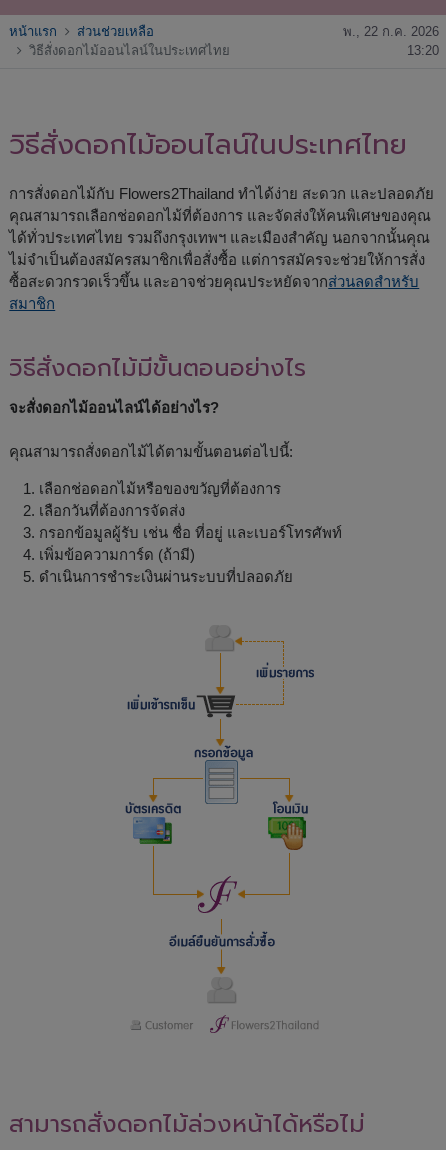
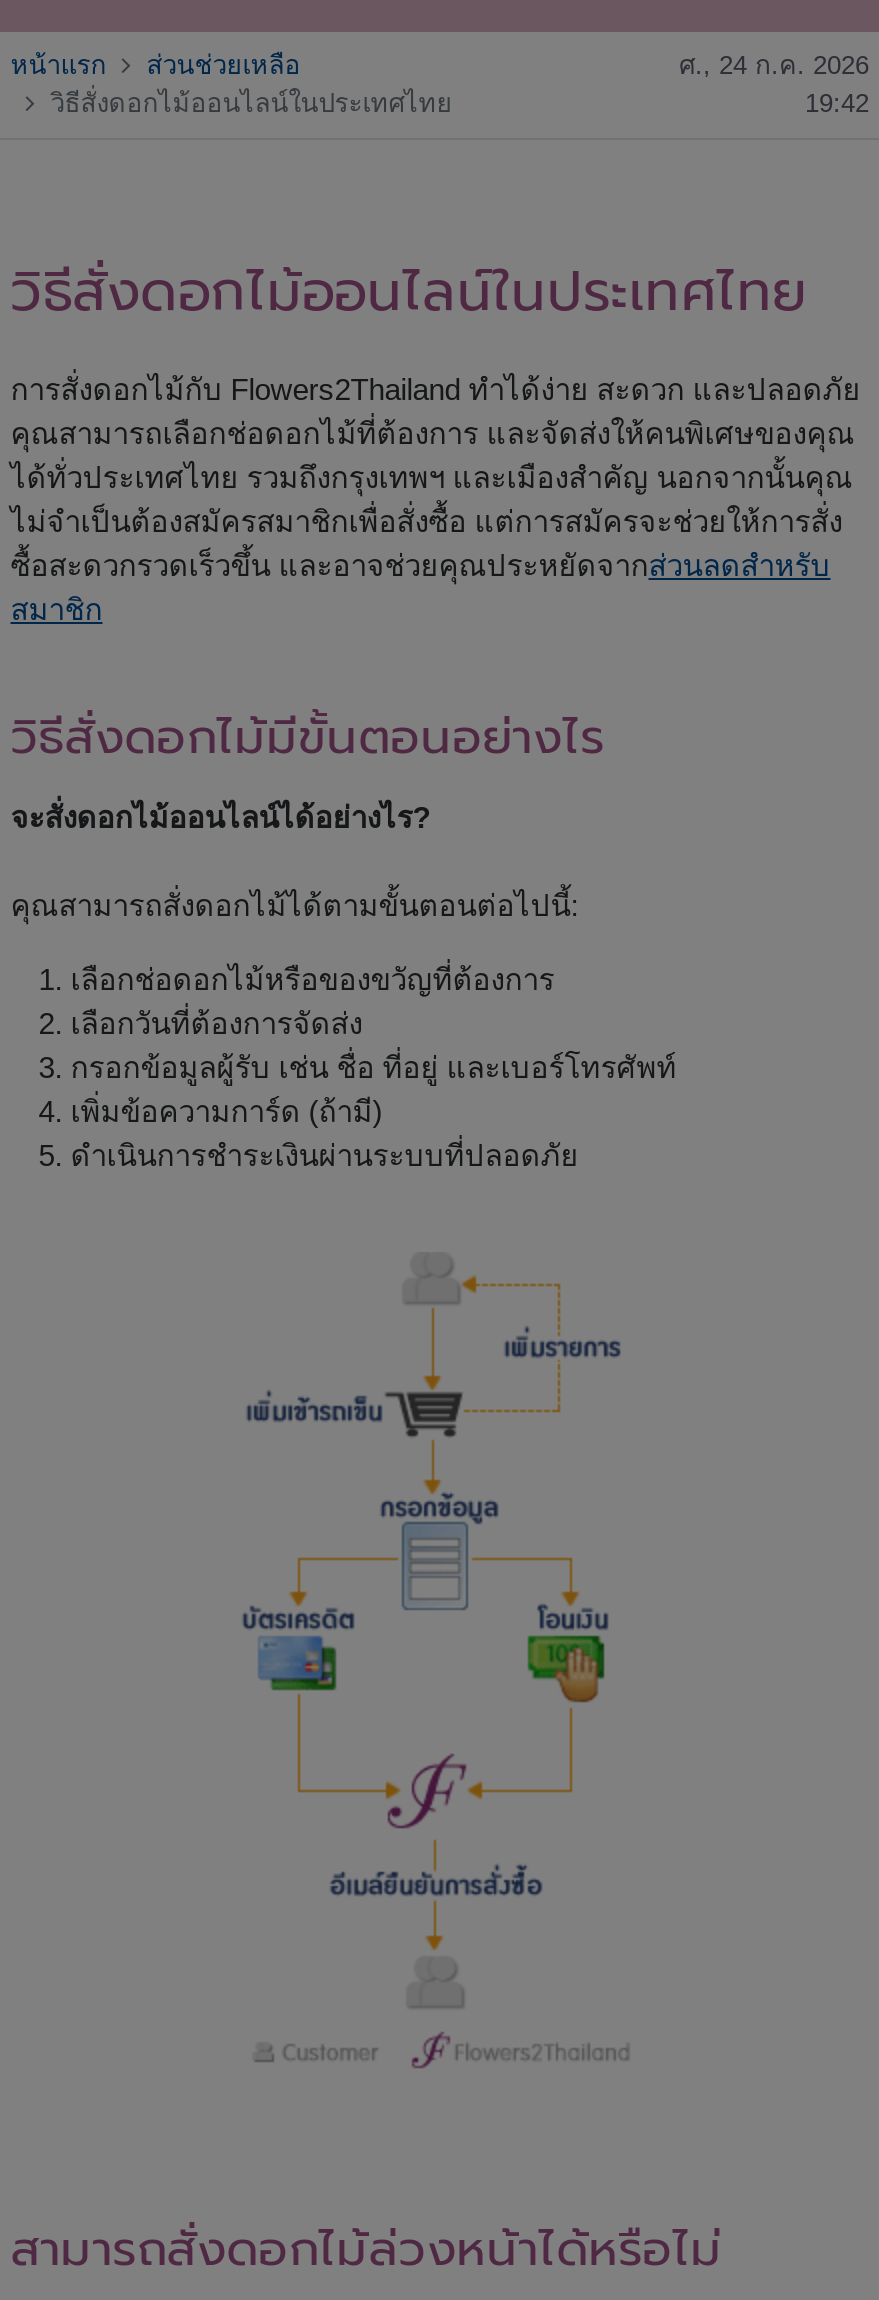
[342,24,438,39] พ., 22 ก.ค. 2026 -> [679,50,869,80] ศ., 24 ก.ค. 2026
[406,43,438,58] 13:20 -> [805,88,869,118] 19:42

